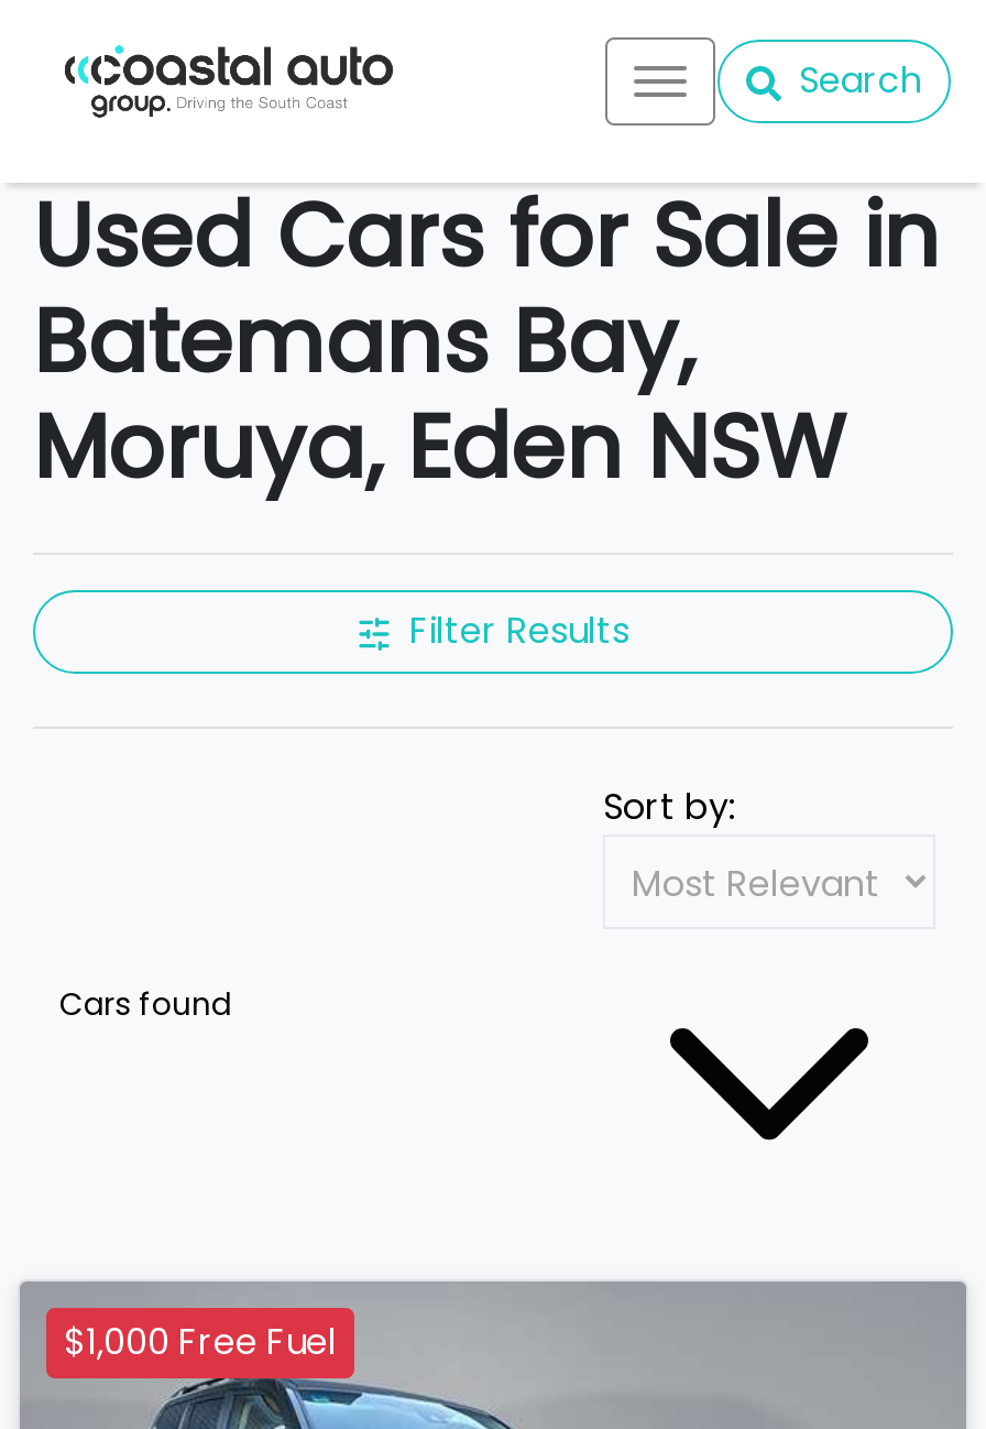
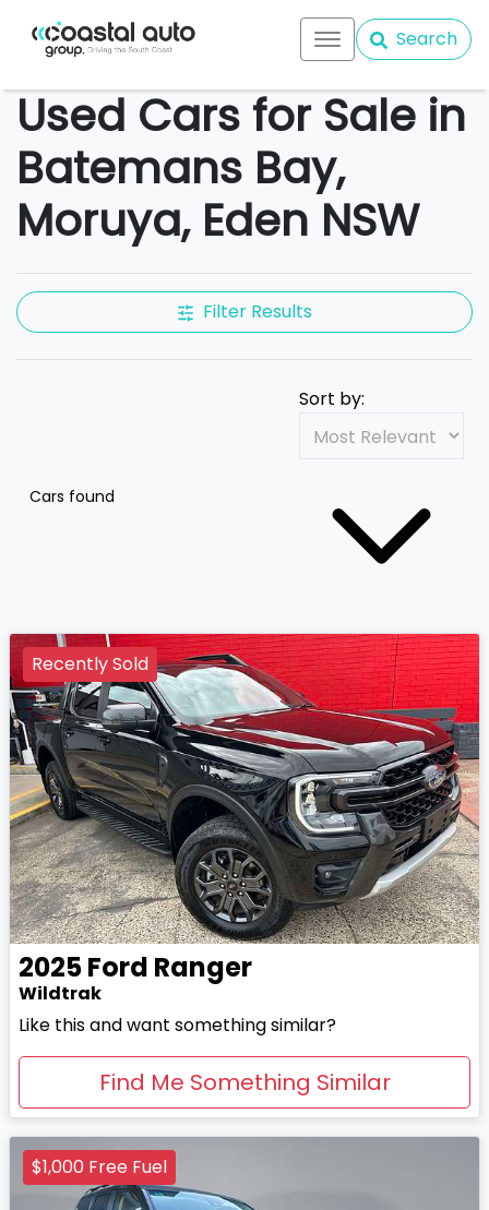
none -> [9,633,480,945] [image] | Recently Sold
none -> [19,949,390,1097] 2025 Ford Ranger | Wildtrak | Like this and want something similar? | Find Me Something Similar

